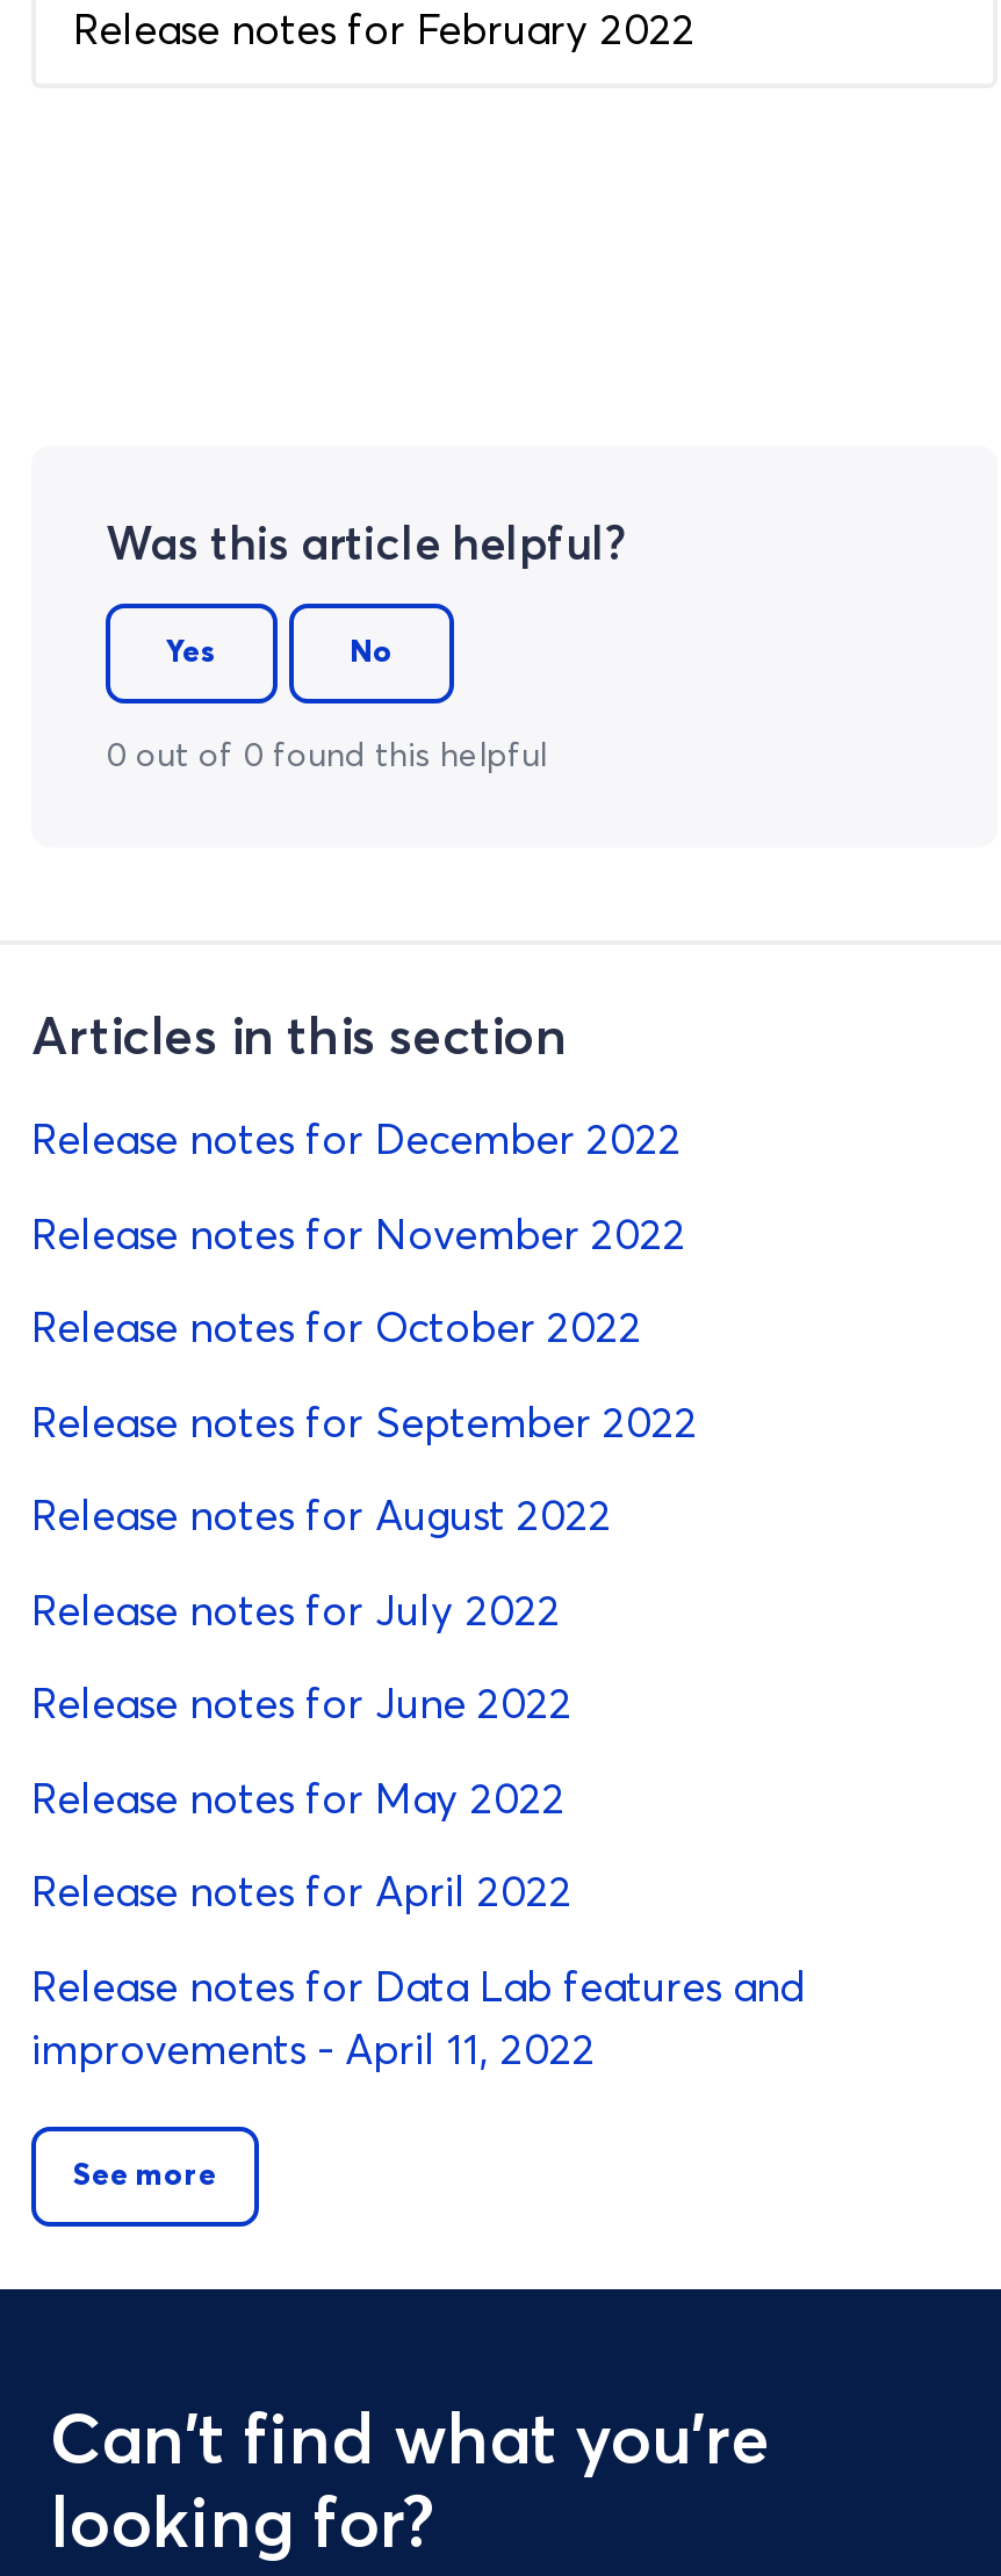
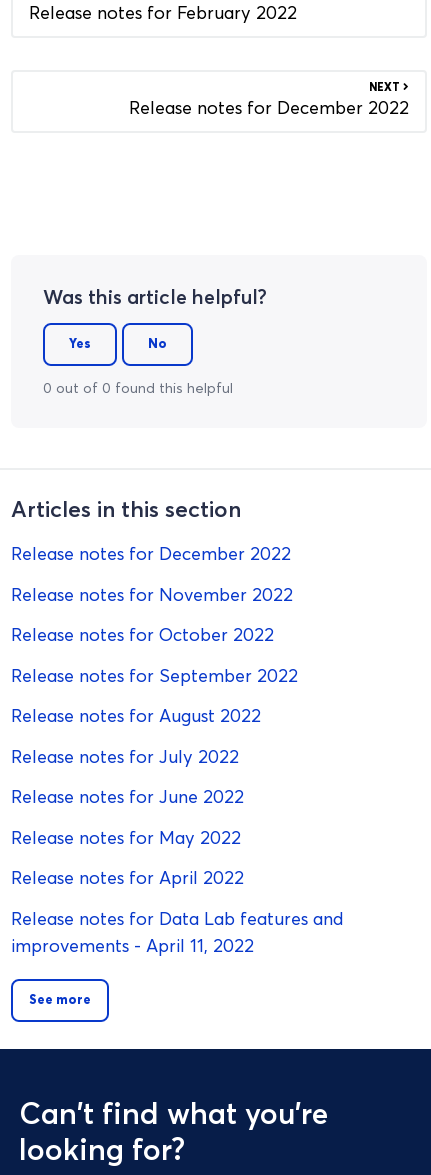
none -> [129,82,409,118] NEXT | Release notes for December 2022

